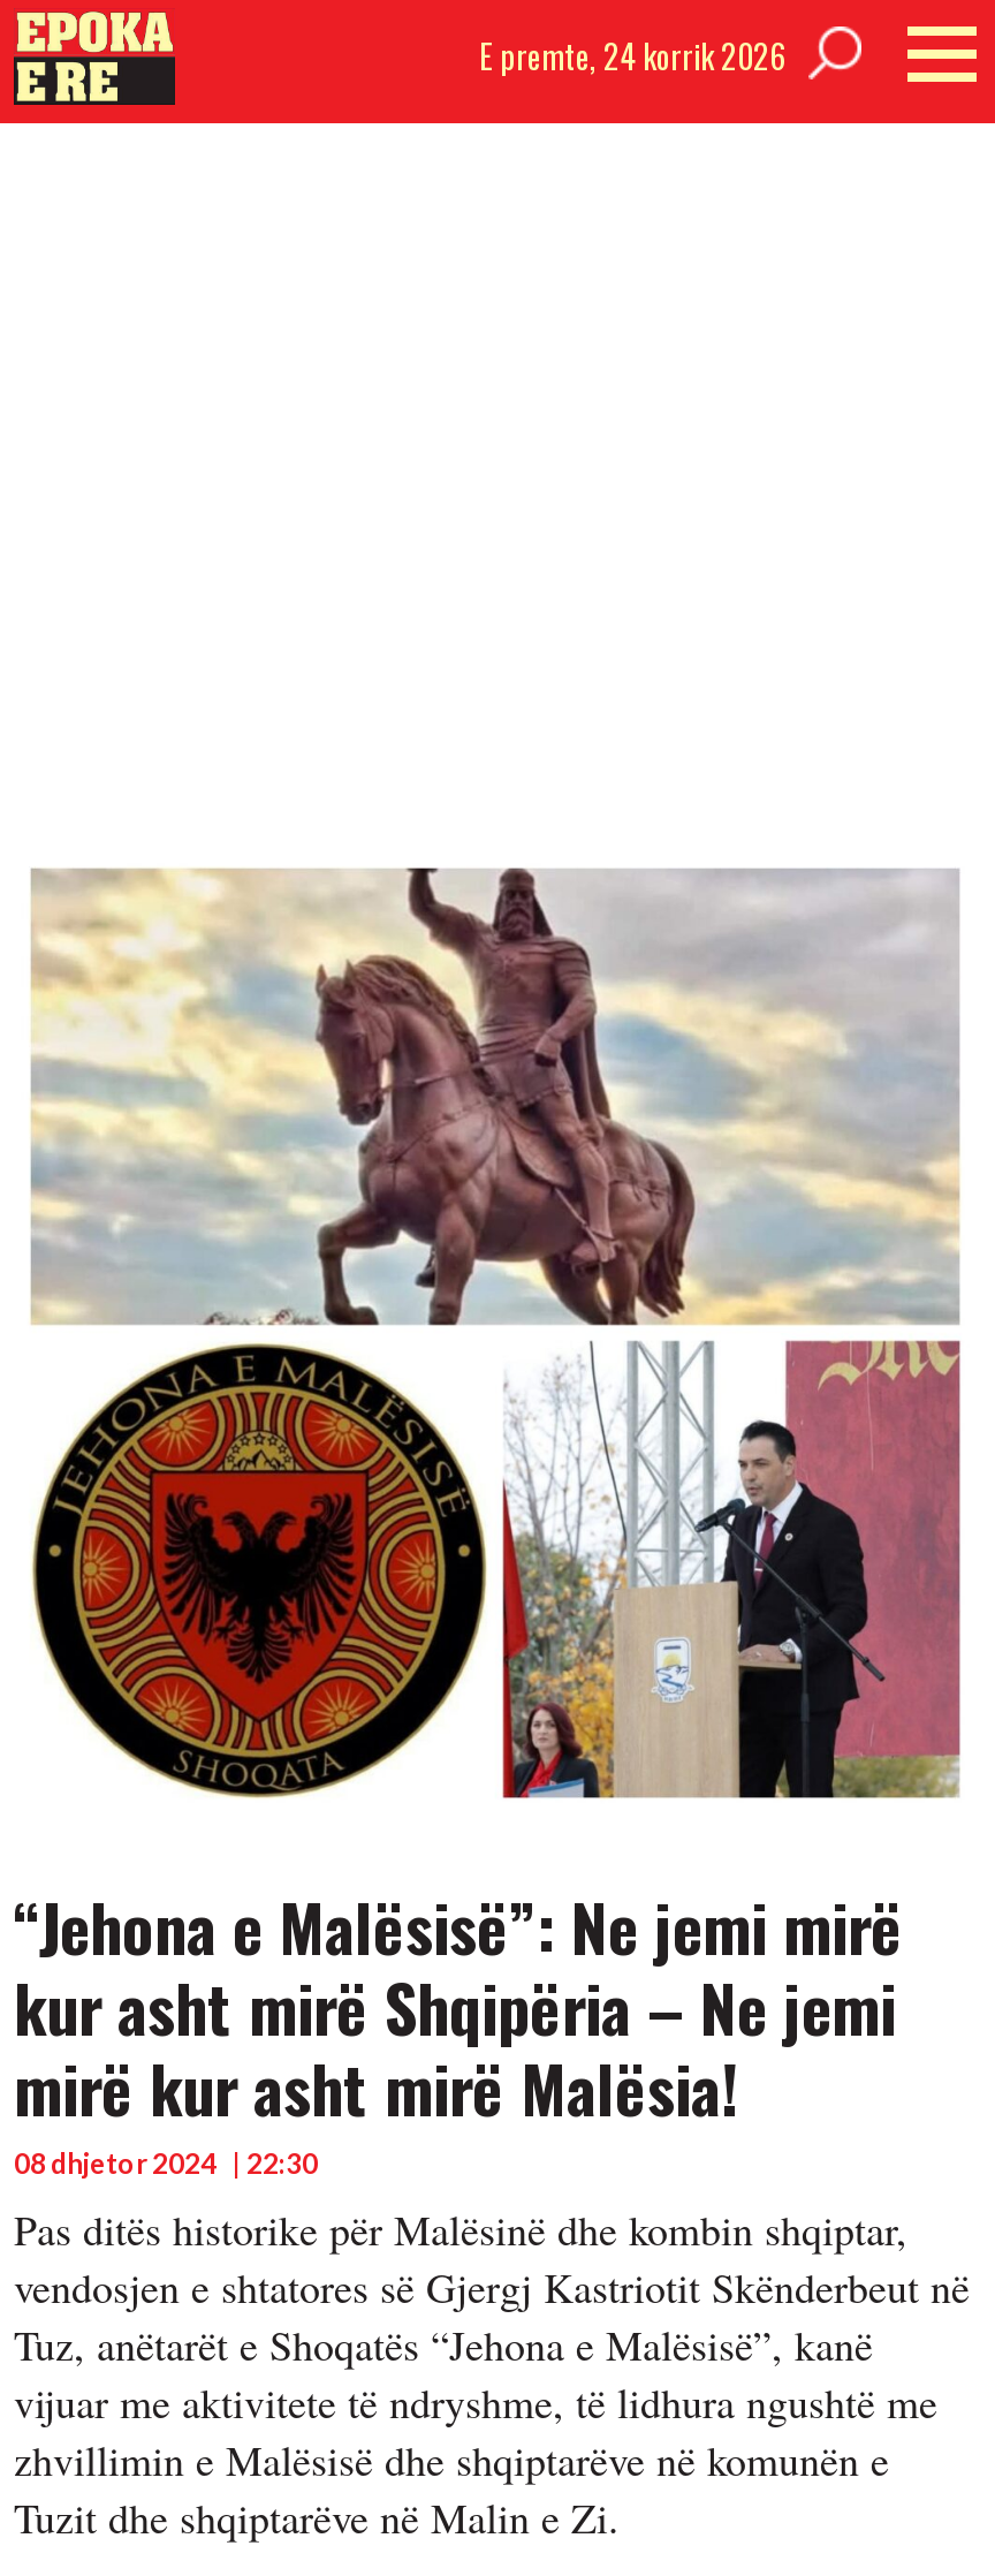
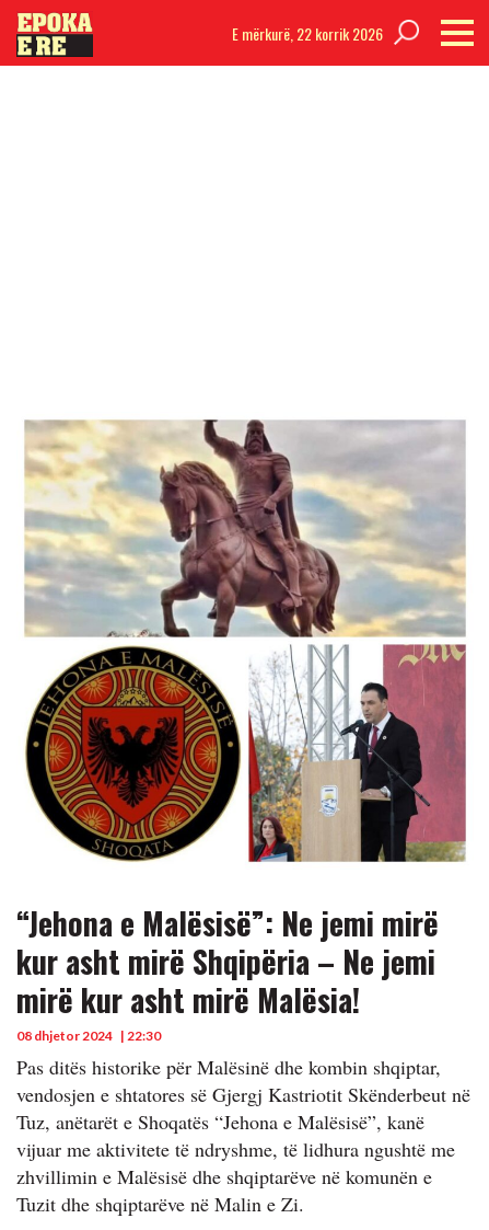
[479,31,785,79] E premte, 24 korrik 2026 -> [232,22,383,45] E mërkurë, 22 korrik 2026

